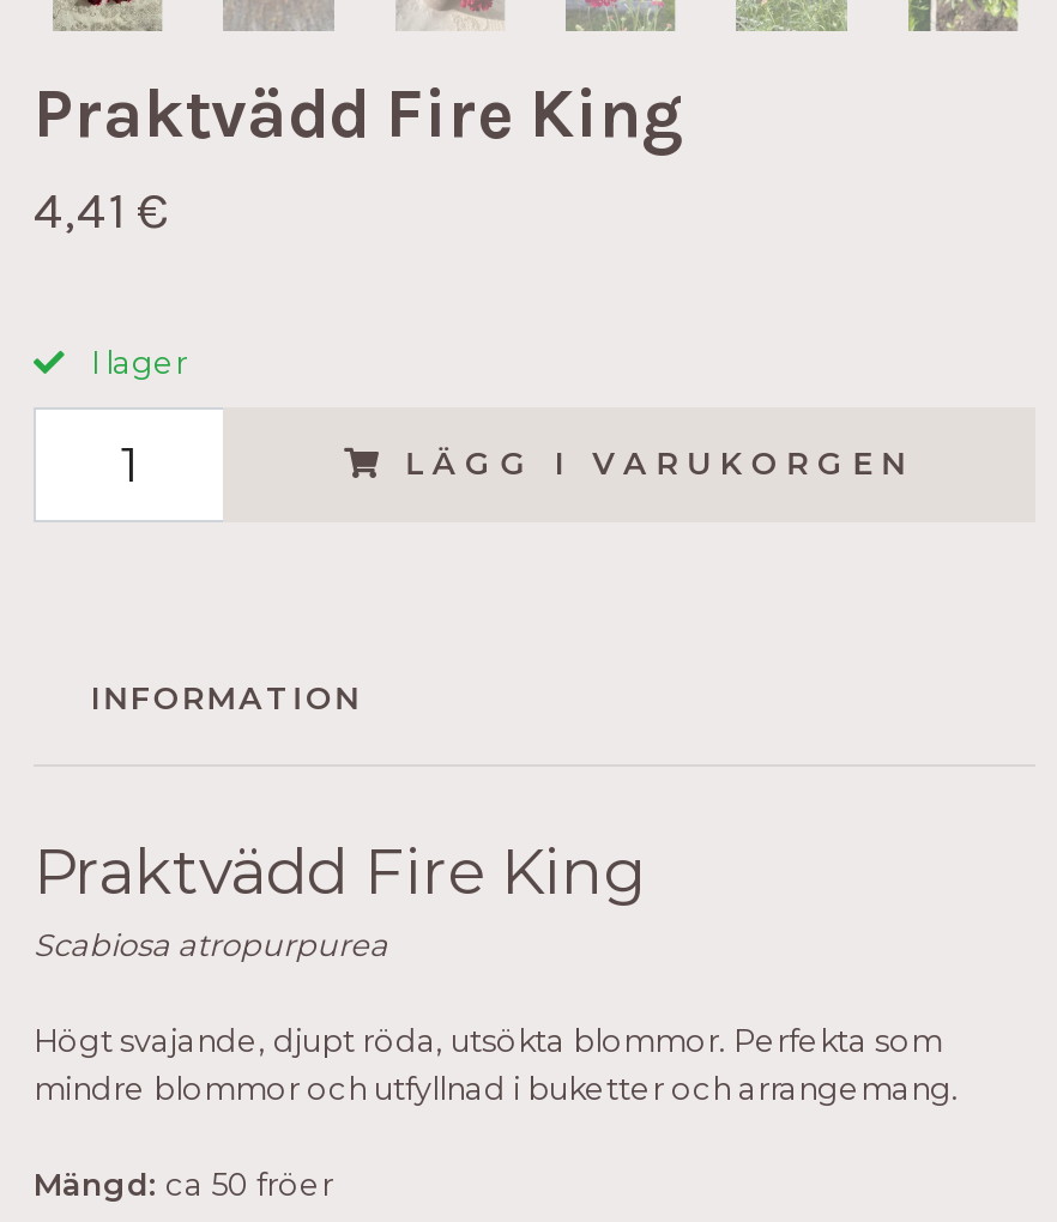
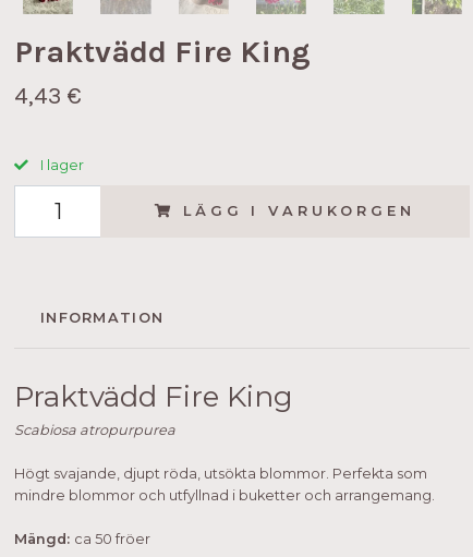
[34,180,170,240] 4,41 € -> [14,82,82,109] 4,43 €

